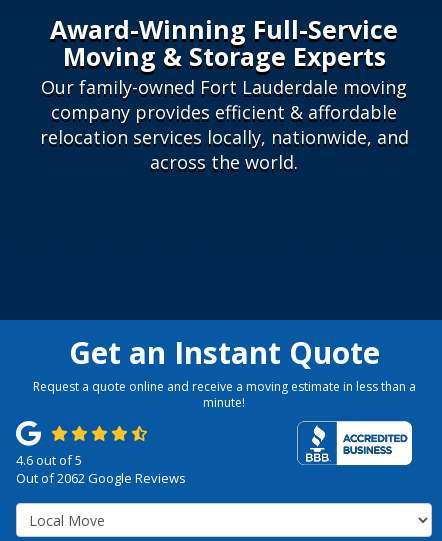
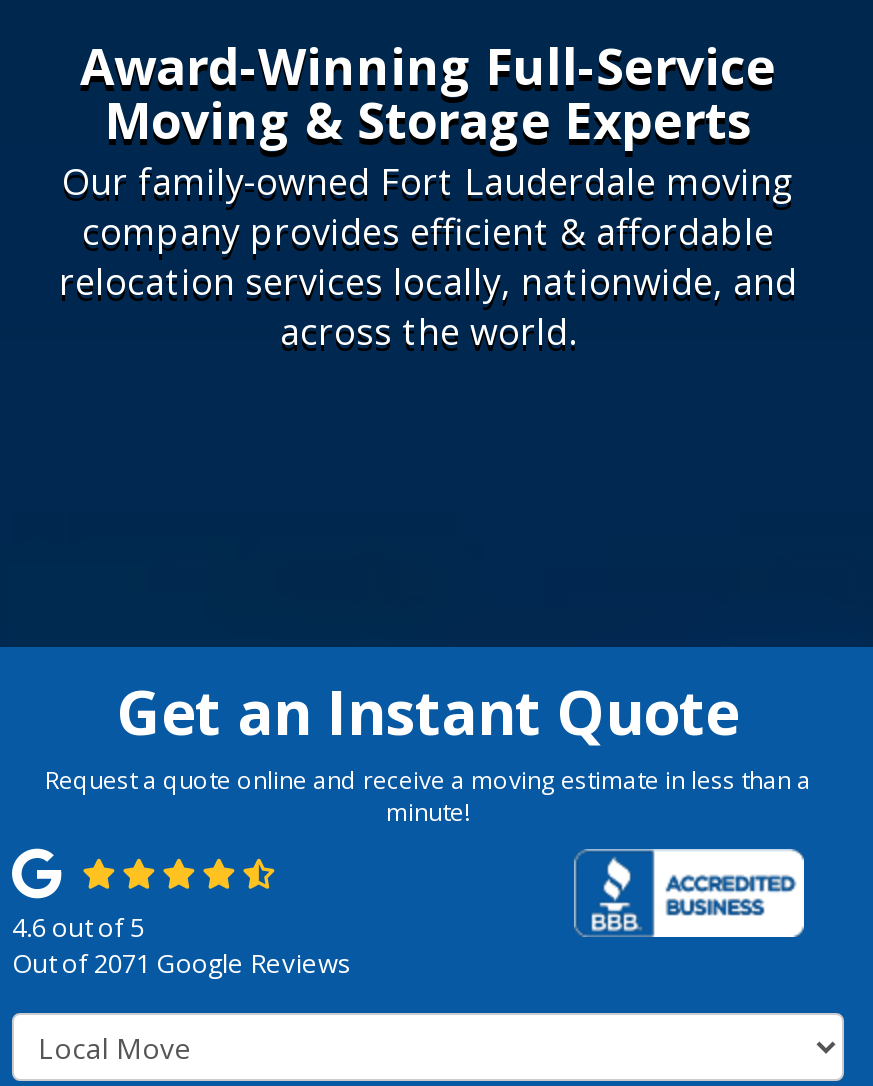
[16,469,186,487] Out of 2062 Google Reviews -> [12,945,352,981] Out of 2071 Google Reviews

